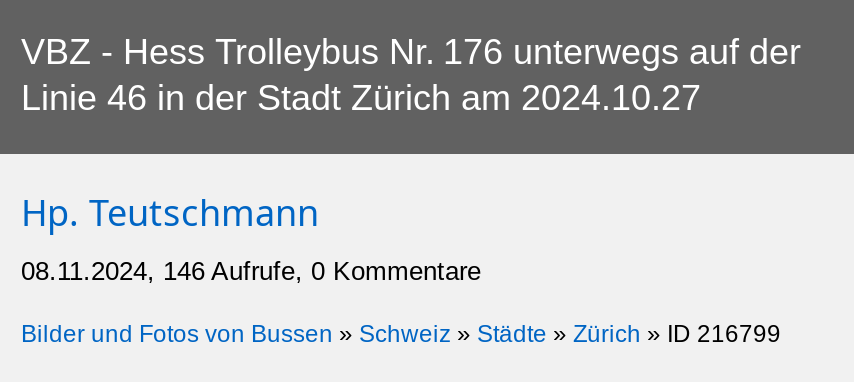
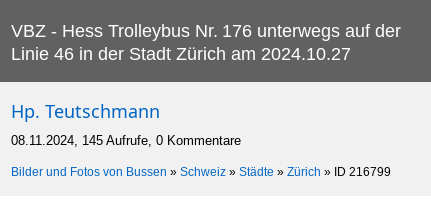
[21,256,481,286] 08.11.2024, 146 Aufrufe, 0 Kommentare -> [11,133,241,148] 08.11.2024, 145 Aufrufe, 0 Kommentare

